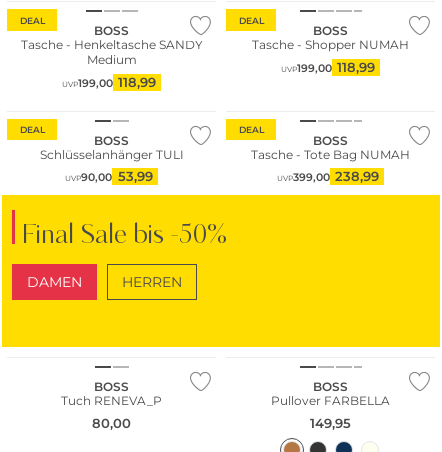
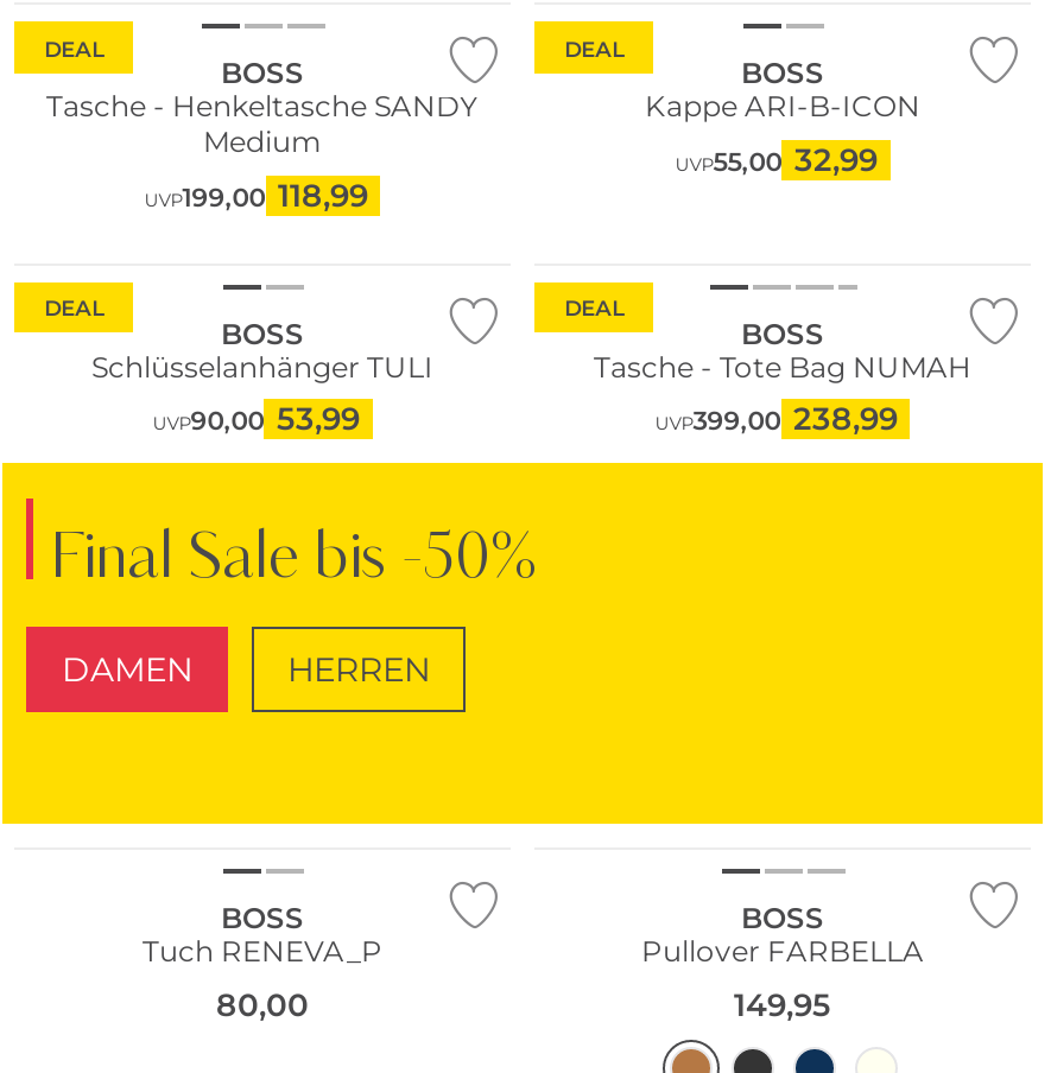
[252,37,409,75] Tasche - Shopper NUMAH | UVP199,00 118,99 -> [645,89,920,178] Kappe ARI-B-ICON | UVP55,00 32,99

